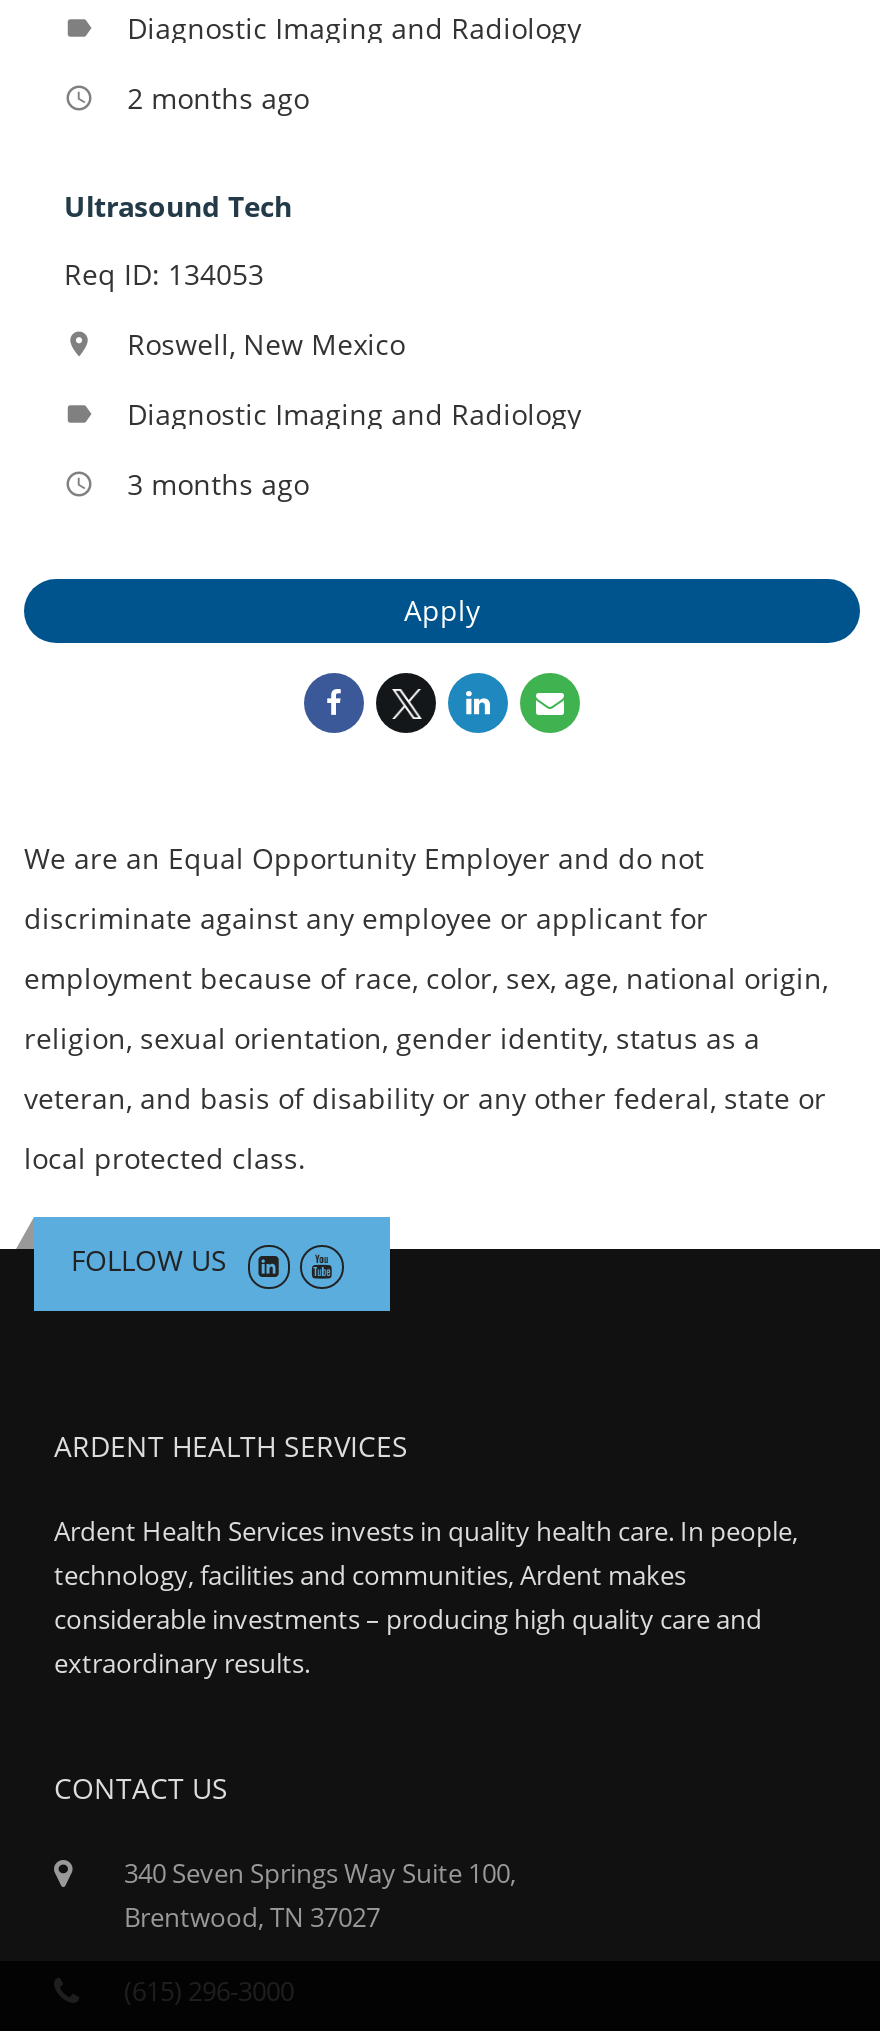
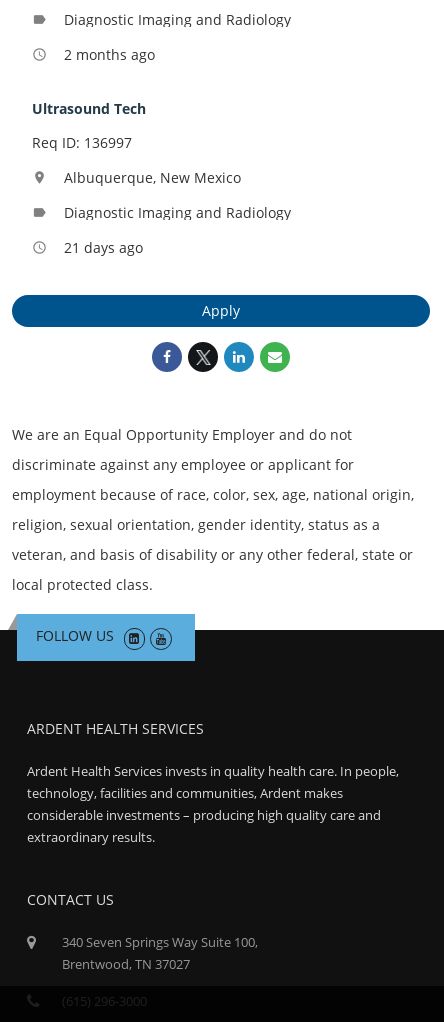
[64,255,264,293] Req ID: 134053 -> [32,133,132,152] Req ID: 136997
[127,324,405,362] Roswell, New Mexico -> [64,168,241,187] Albuquerque, New Mexico
[127,464,309,502] 3 months ago -> [64,238,143,257] 21 days ago

